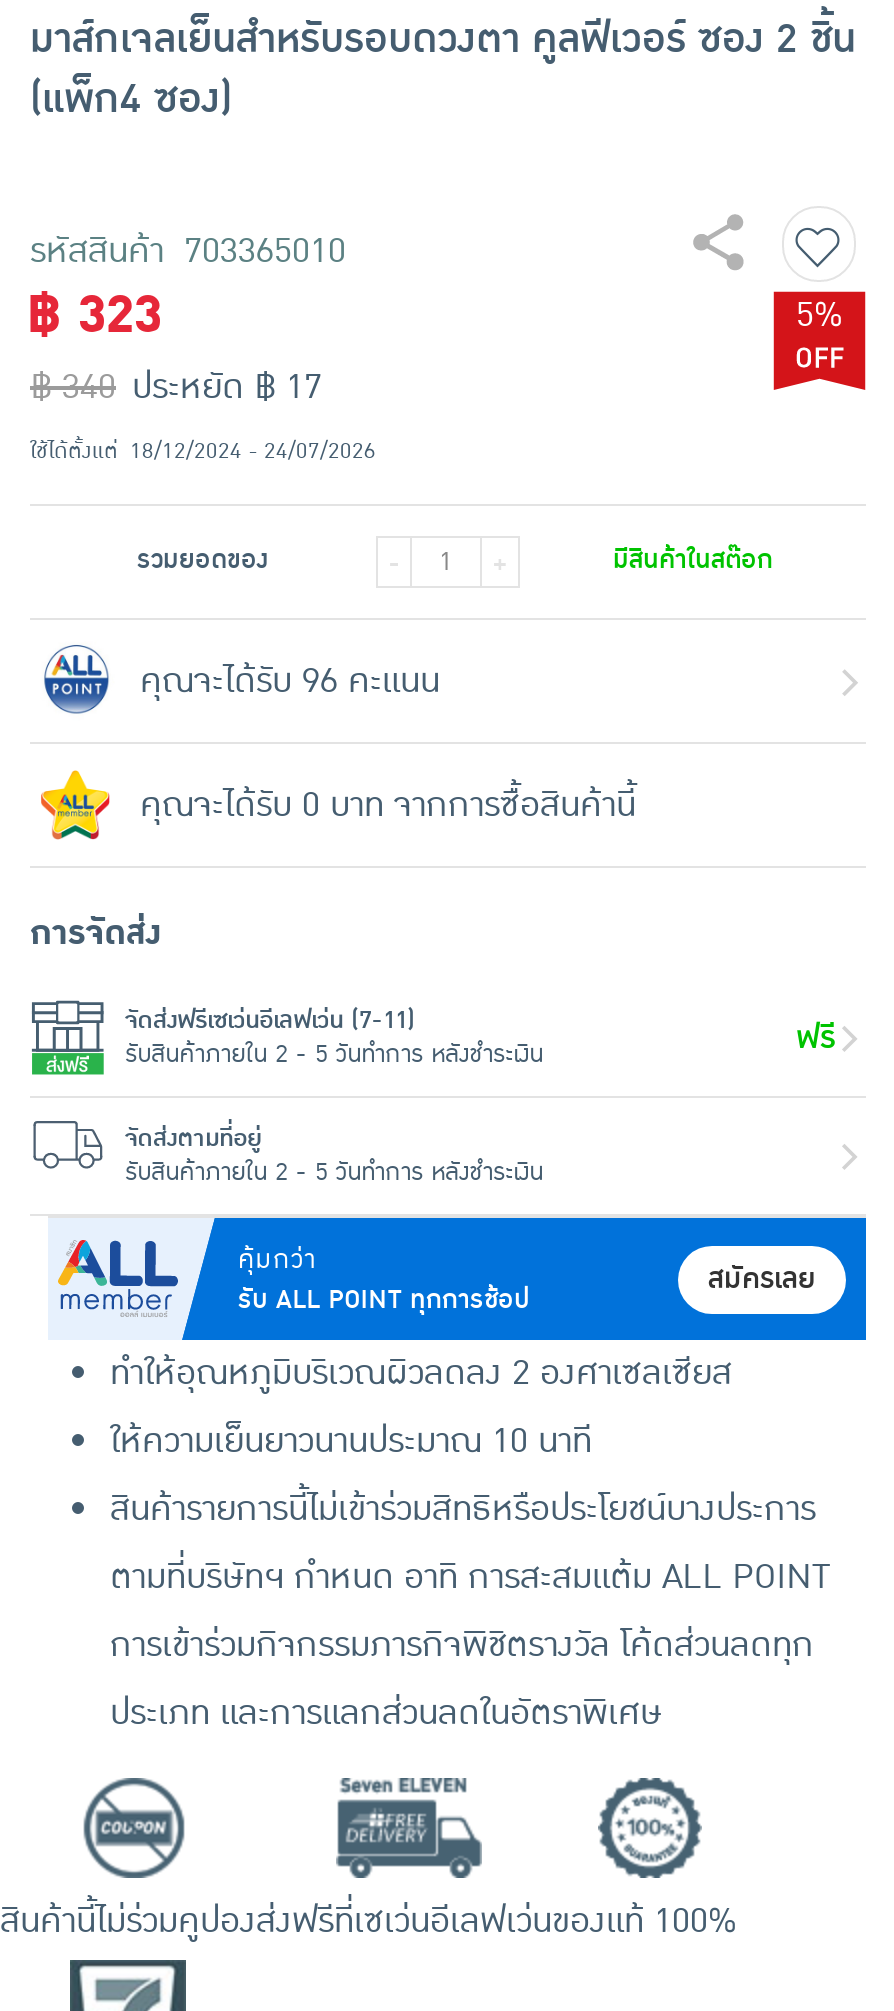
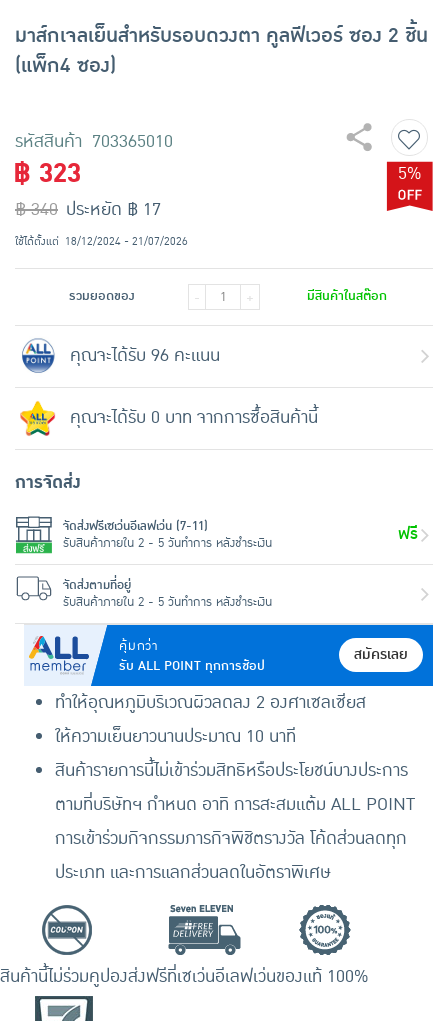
[30,436,376,468] ใช้ได้ตั้งแต่18/12/2024 - 24/07/2026 -> [15,234,188,250] ใช้ได้ตั้งแต่18/12/2024 - 21/07/2026

